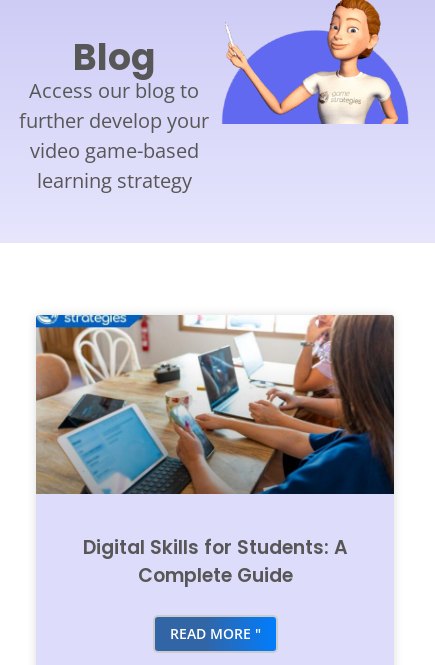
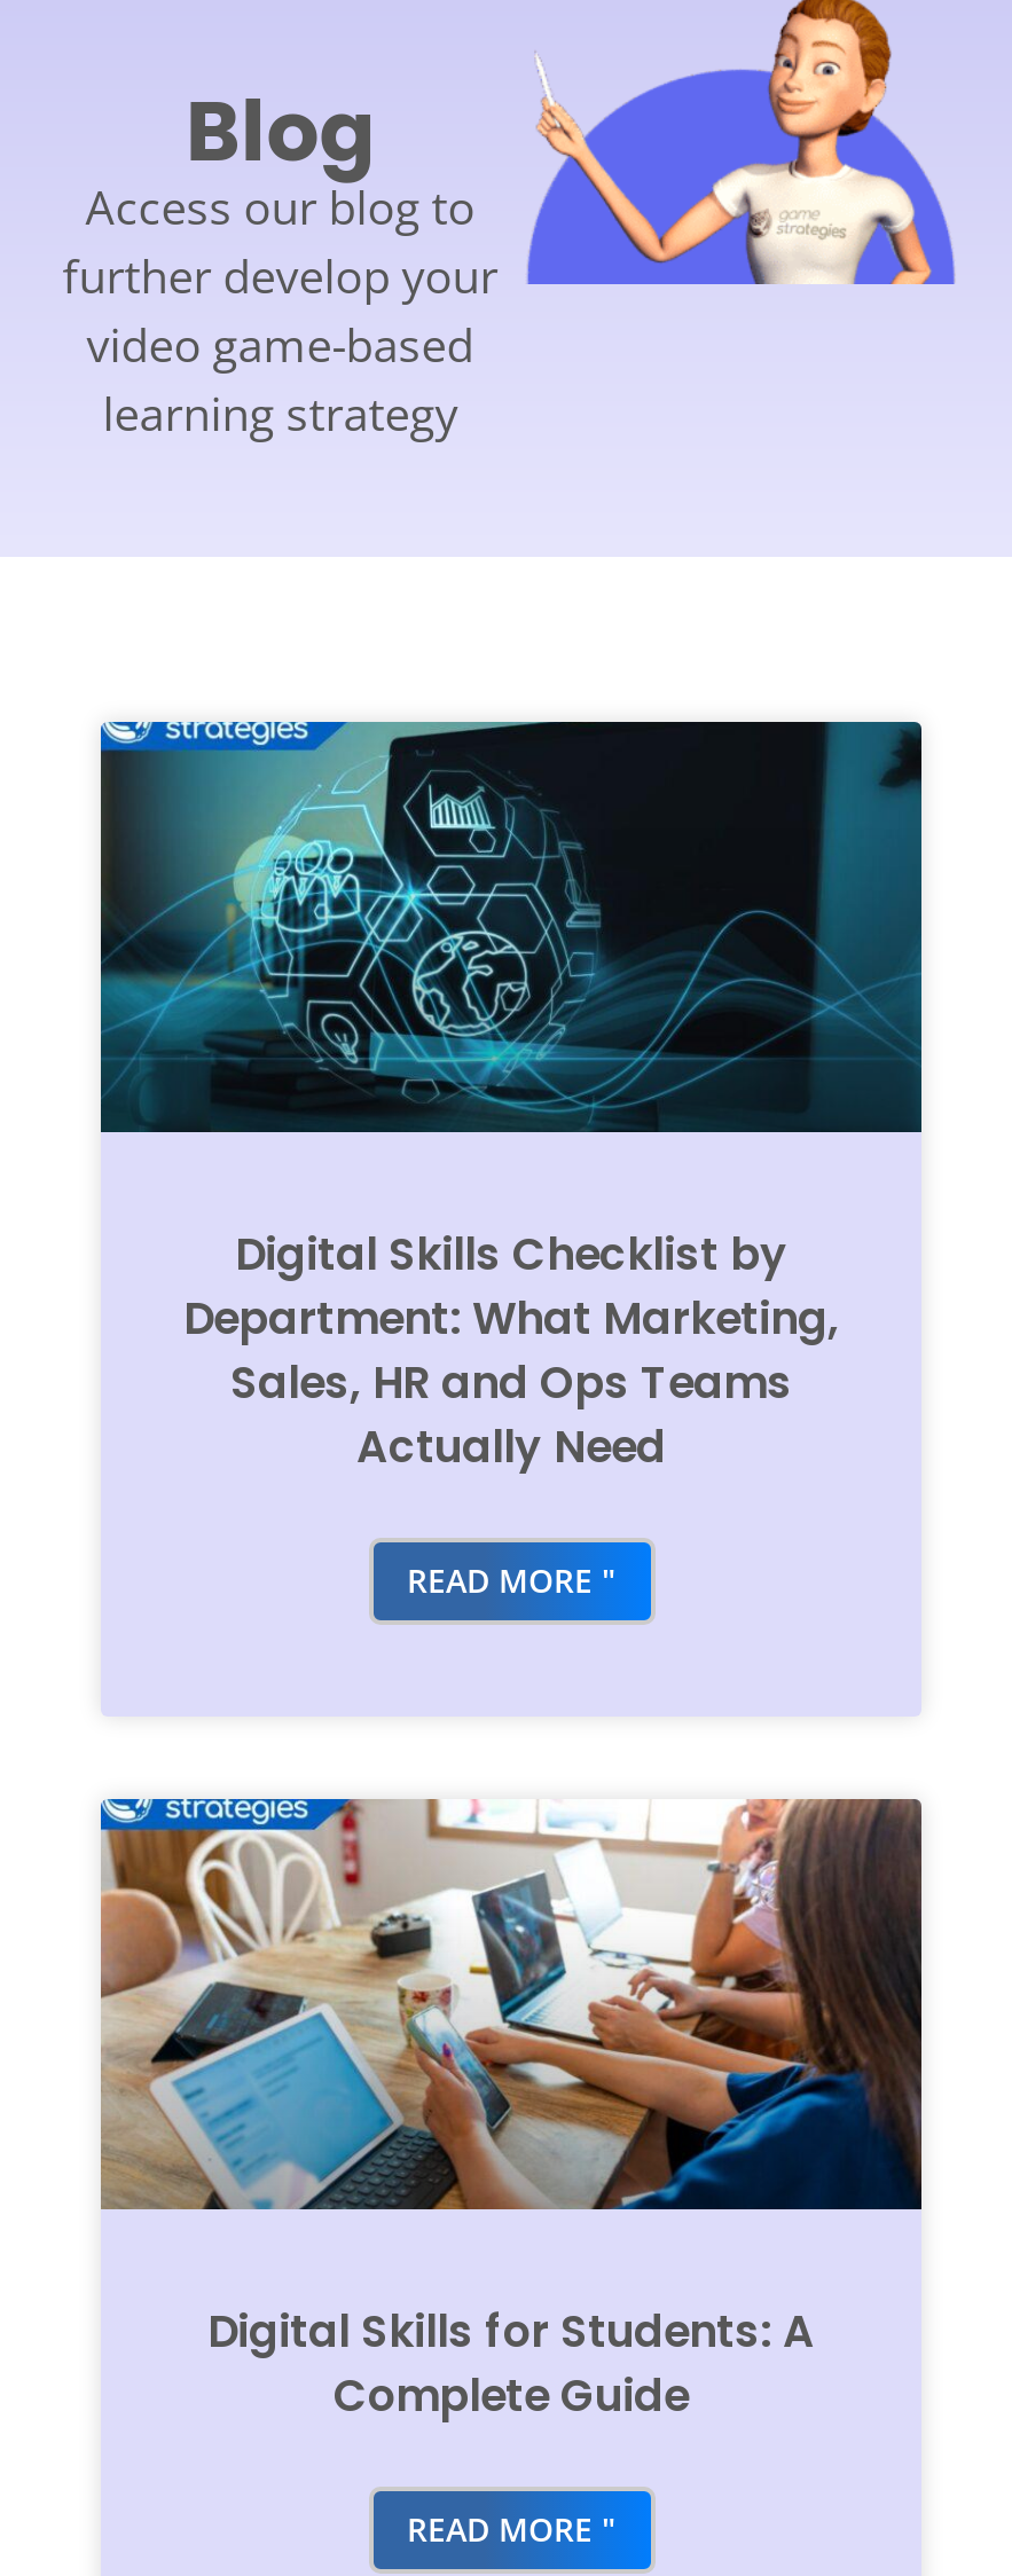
none -> [99,720,921,1602] [image] | Digital Skills Checklist by | Department: What Marketing, | Sales, HR and Ops Teams | Actually Need | READ MORE "

